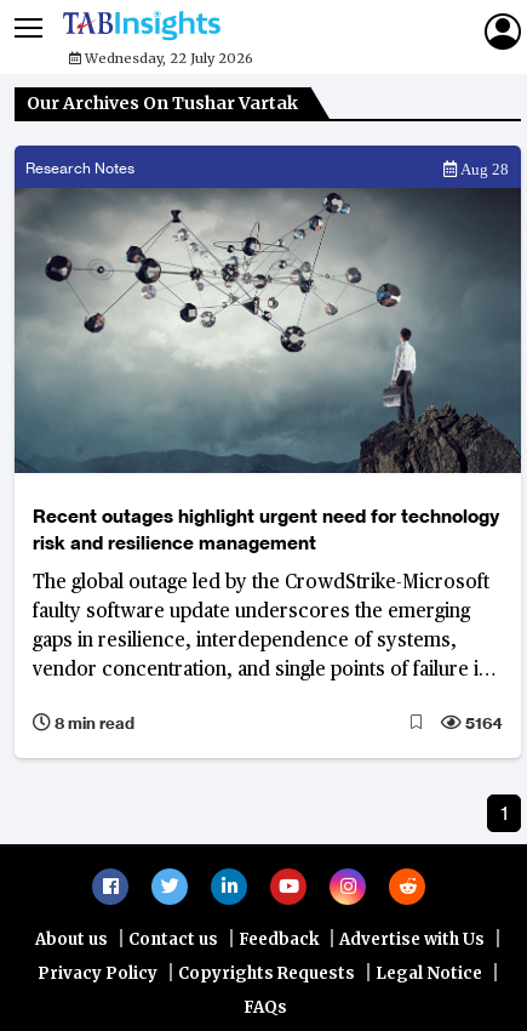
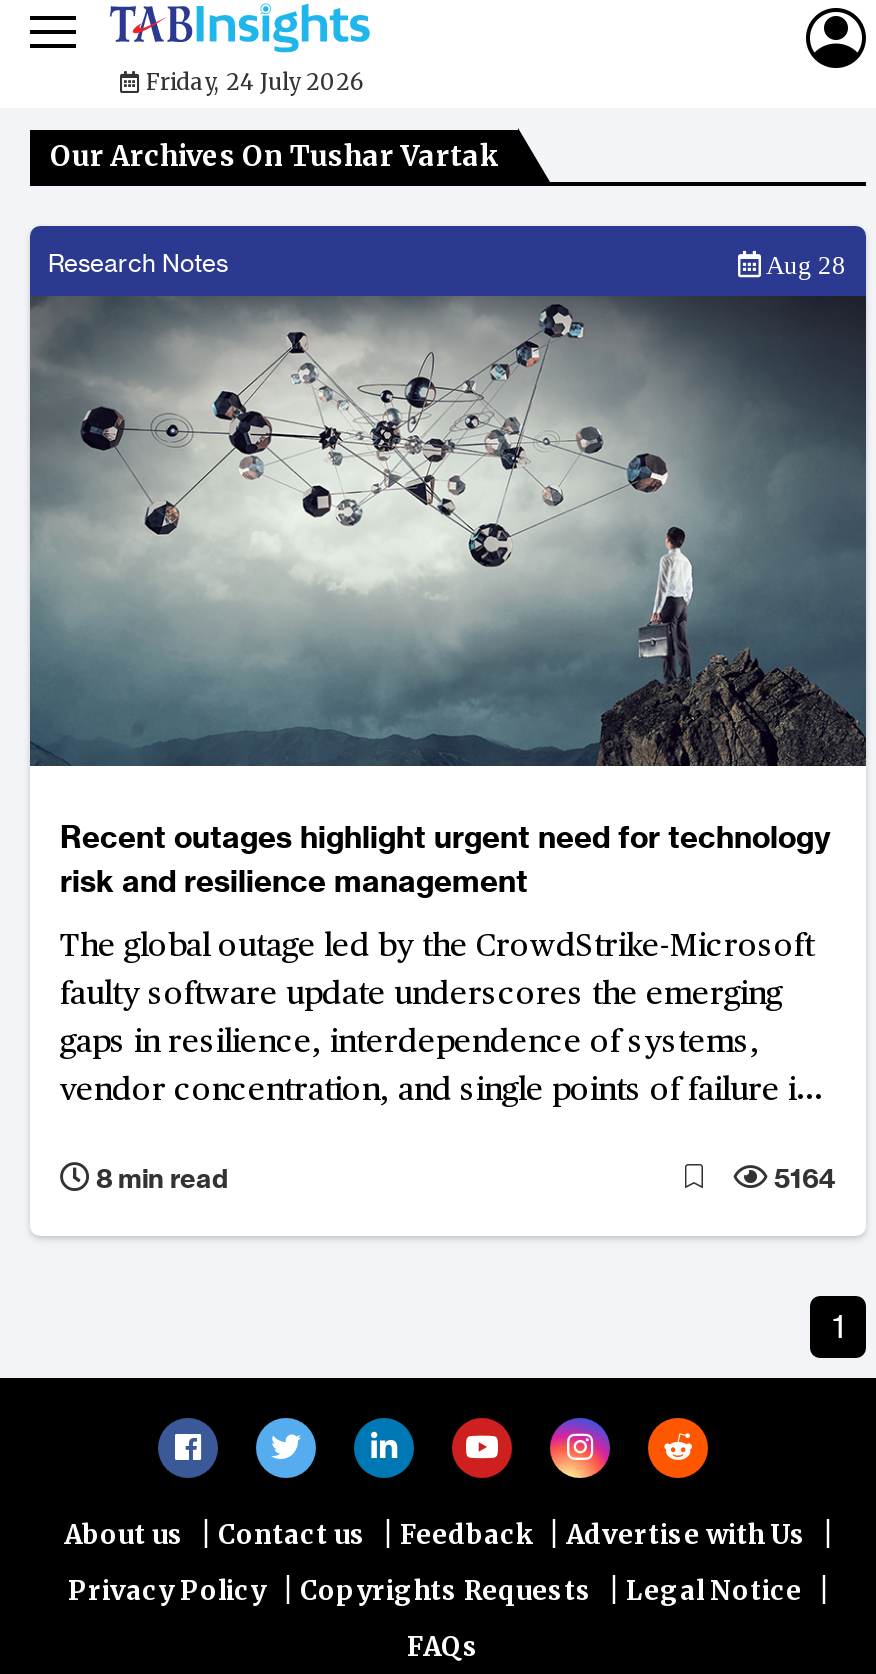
[81,50,253,67] Wednesday, 22 July 2026 -> [140,68,364,96] Friday, 24 July 2026

